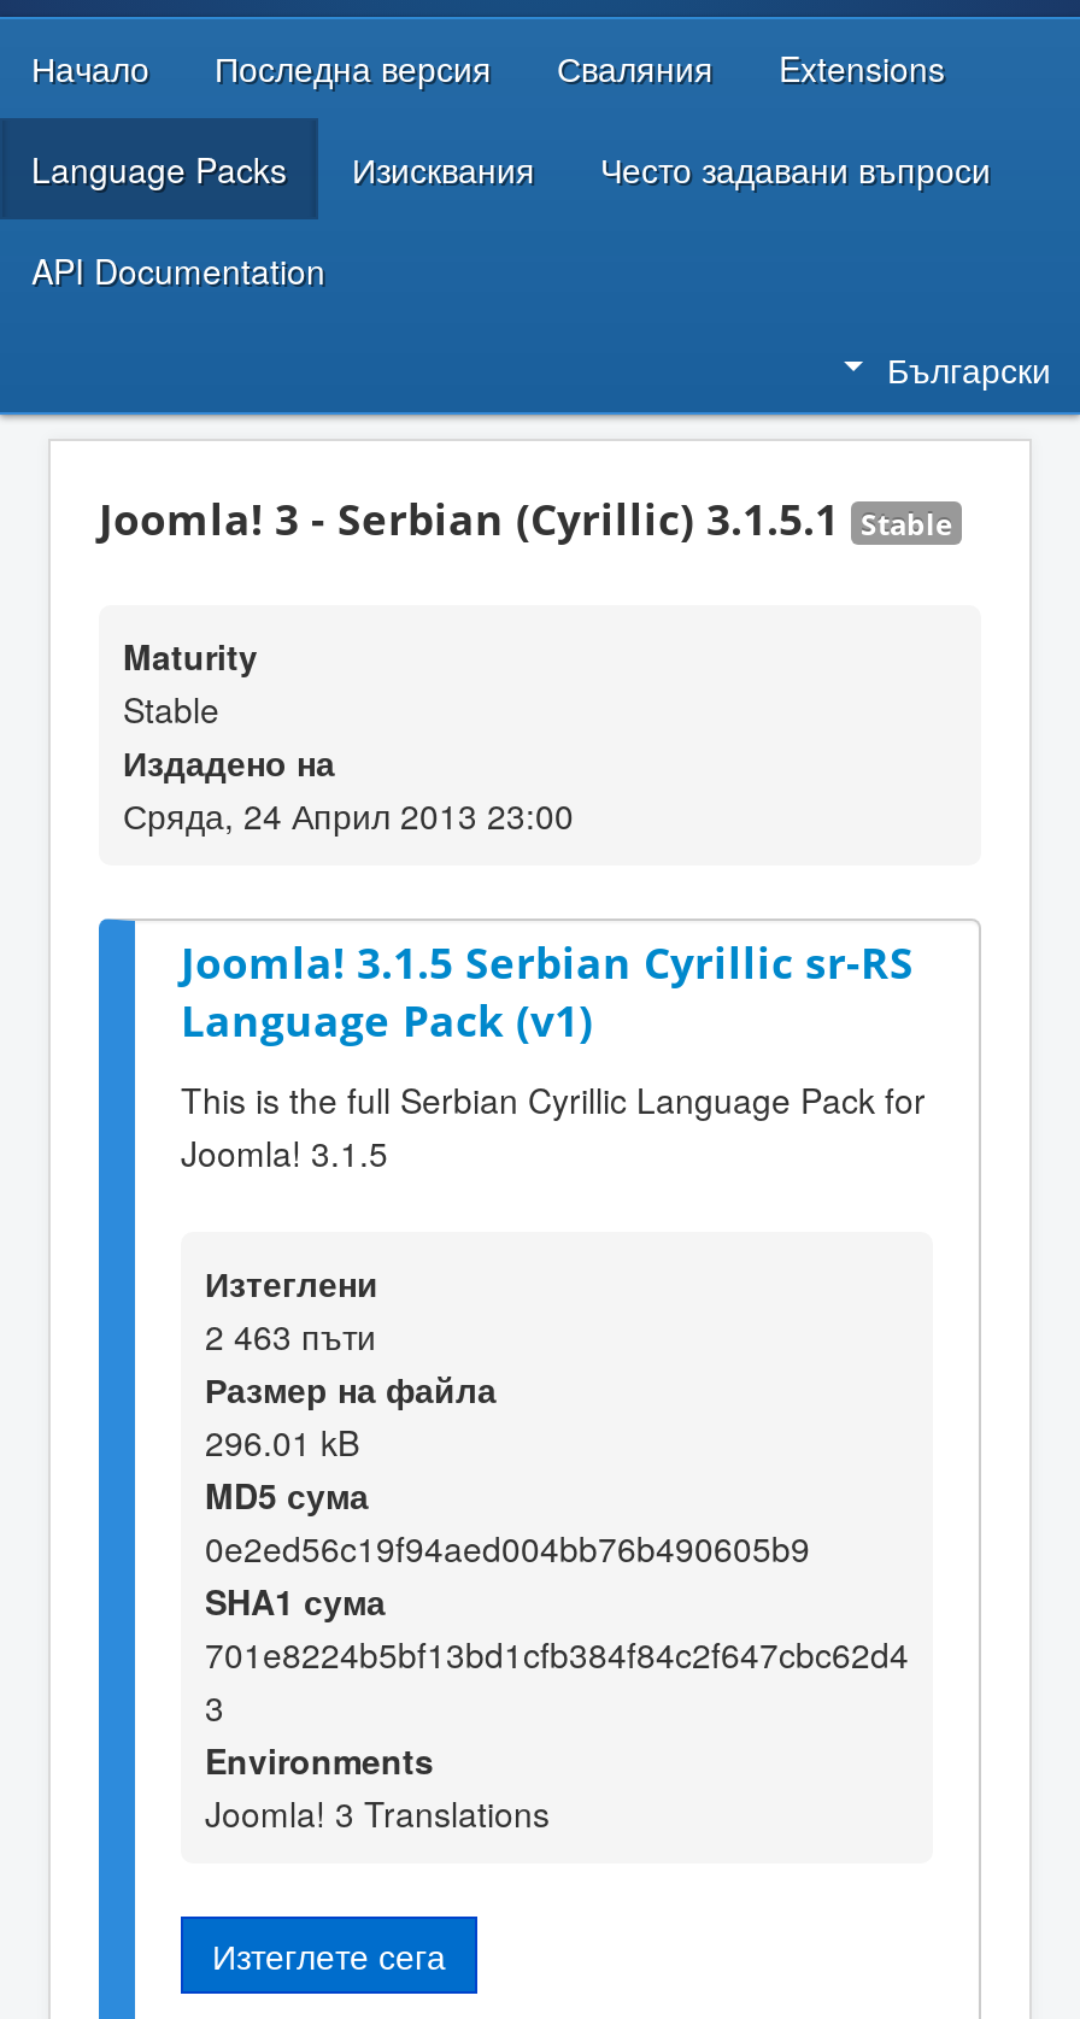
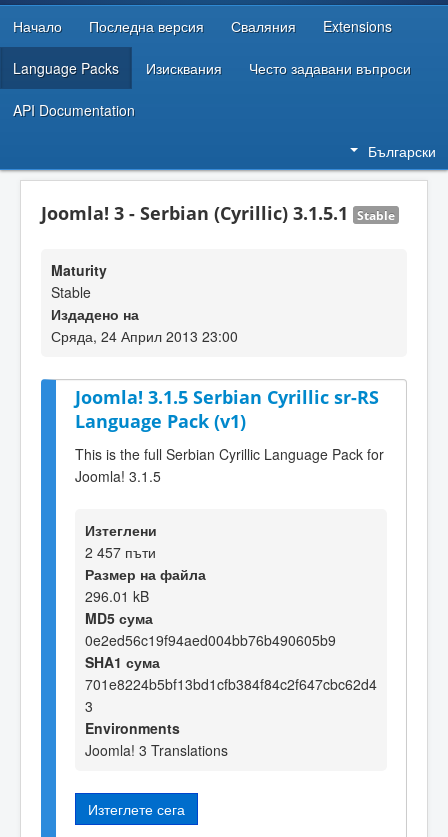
[205,1311,376,1360] 2 463 пъти -> [85,542,156,562] 2 457 пъти

